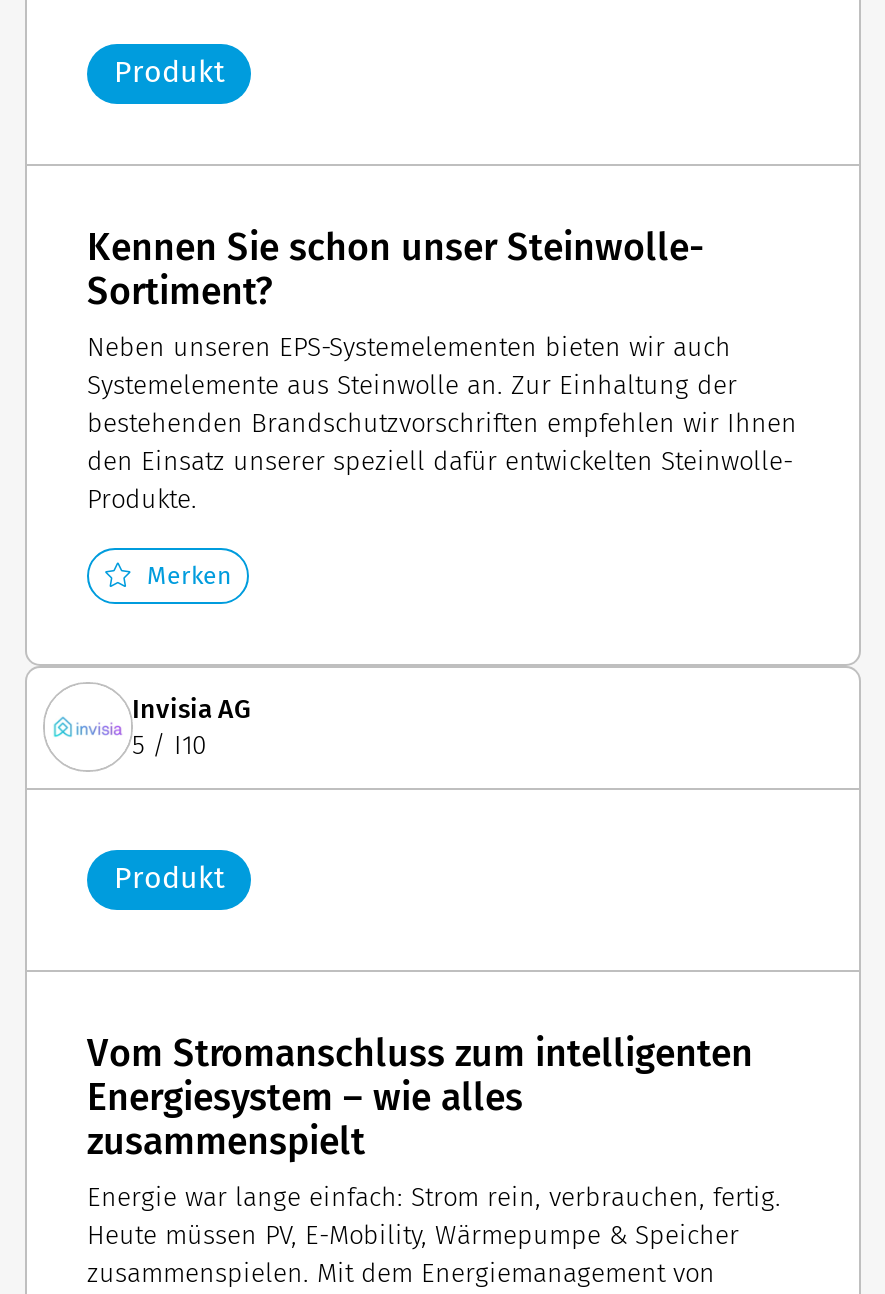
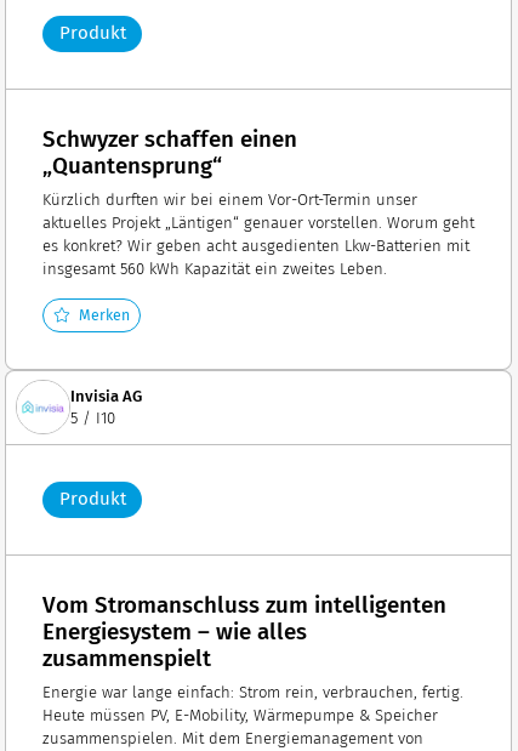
[87,224,797,514] Kennen Sie schon unser Steinwolle- | Sortiment? | Neben unseren EPS-Systemelementen bieten wir auch | Systemelemente aus Steinwolle an. Zur Einhaltung der | bestehenden Brandschutzvorschriften empfehlen wir Ihnen | den Einsatz unserer speziell dafür entwickelten Steinwolle- | Produkte. -> [42,125,474,278] Schwyzer schaffen einen | „Quantensprung“ | Kürzlich durften wir bei einem Vor-Ort-Termin unser | aktuelles Projekt „Läntigen“ genauer vorstellen. Worum geht | es konkret? Wir geben acht ausgedienten Lkw-Batterien mit | insgesamt 560 kWh Kapazität ein zweites Leben.

